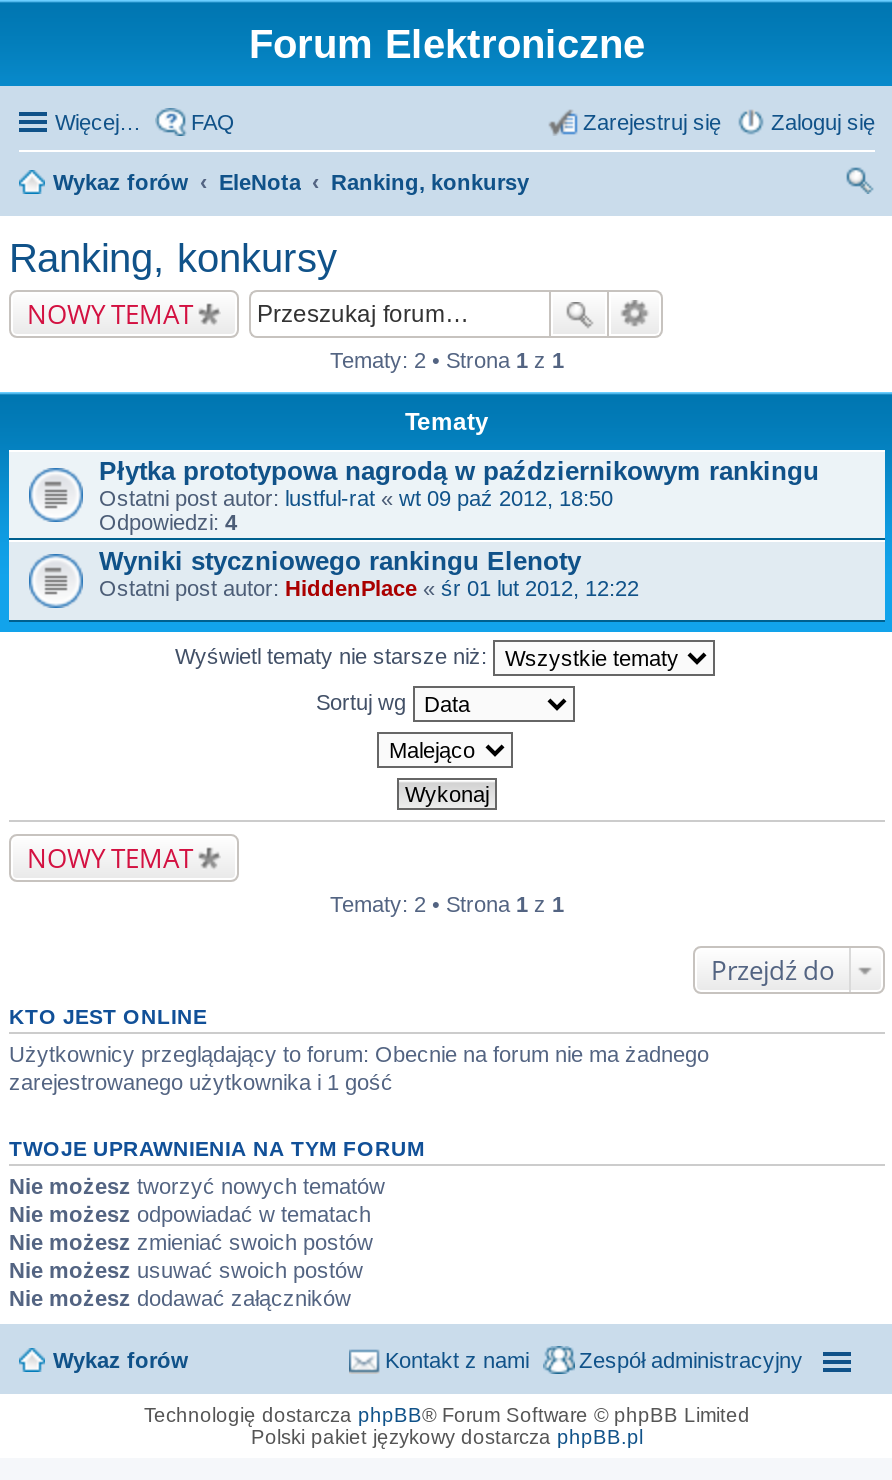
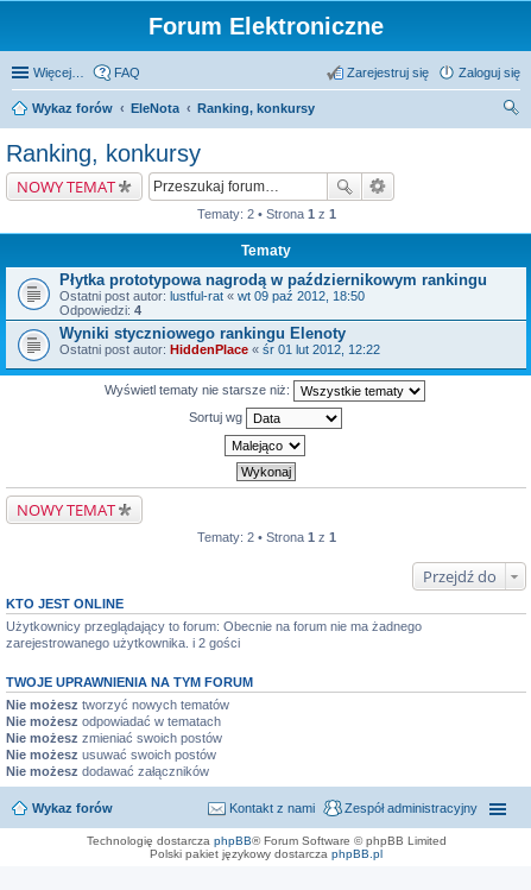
[9,1070,393,1094] zarejestrowanego użytkownika i 1 gość -> [6,636,240,650] zarejestrowanego użytkownika. i 2 gości

